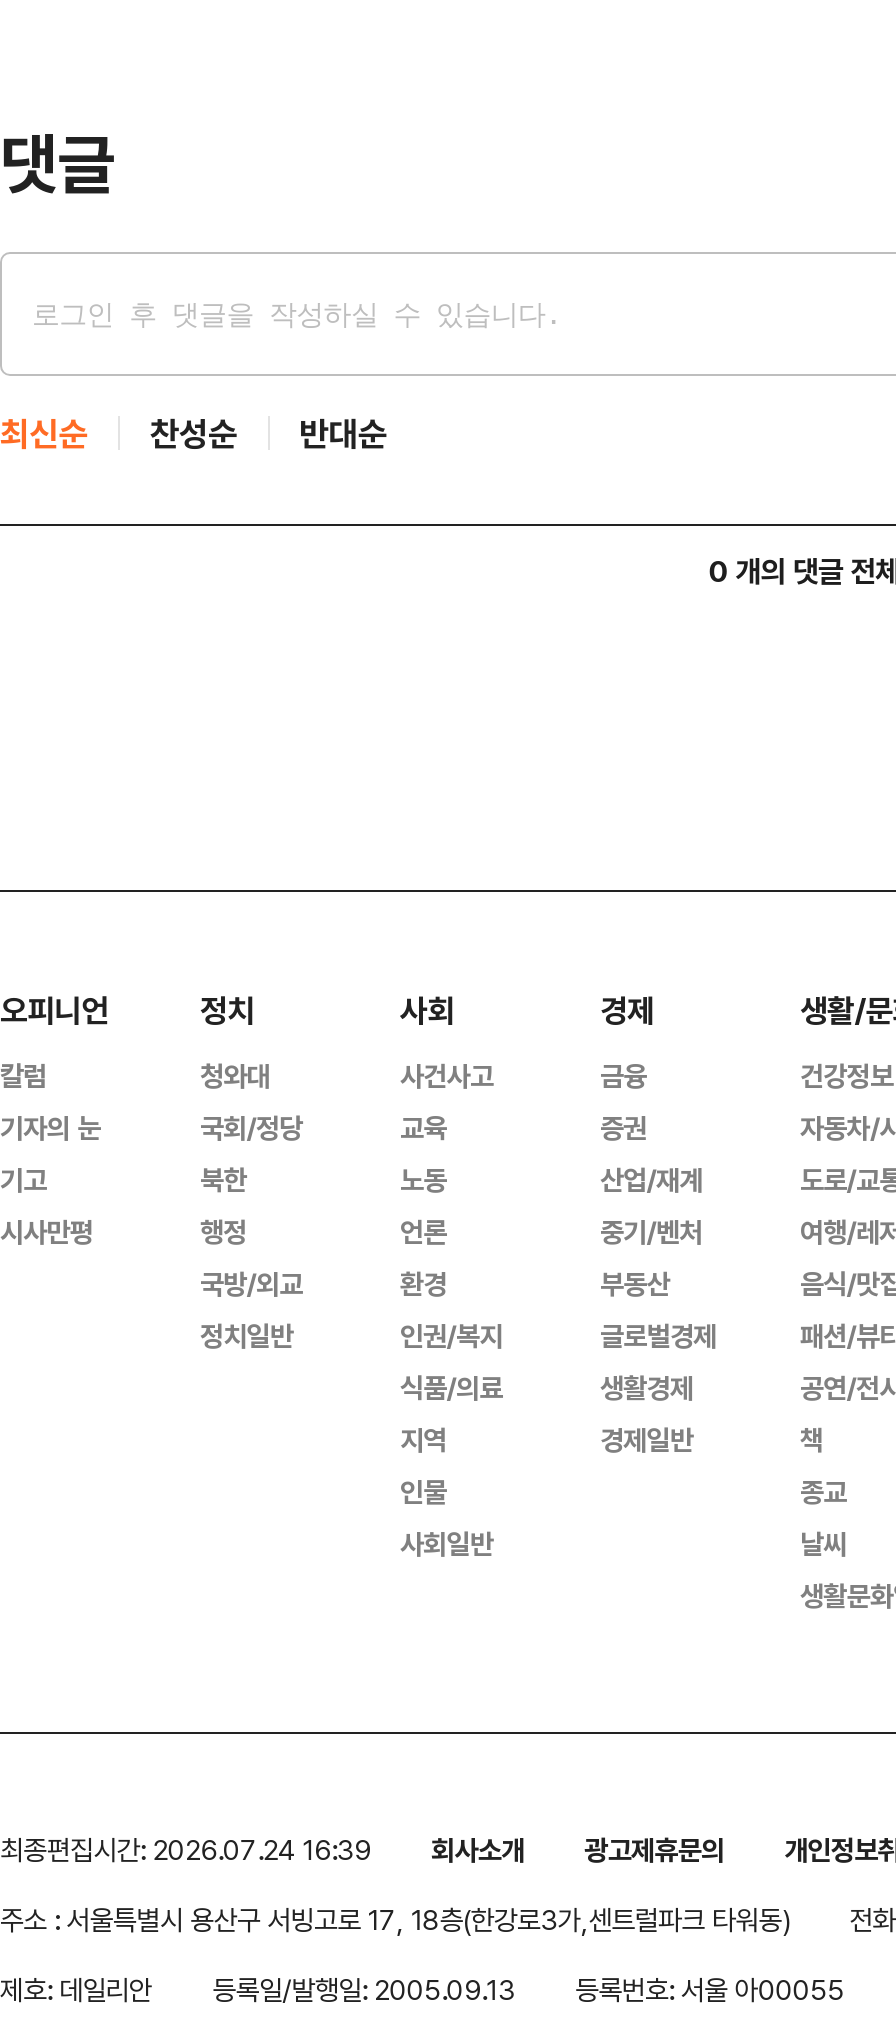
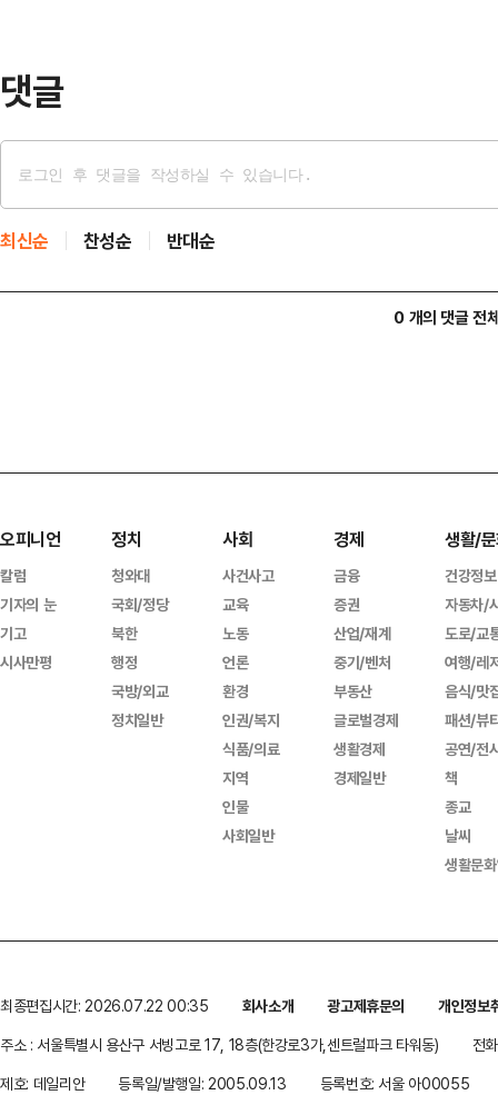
[0,1830,371,1868] 최종편집시간: 2026.07.24 16:39 -> [0,995,209,1016] 최종편집시간: 2026.07.22 00:35

